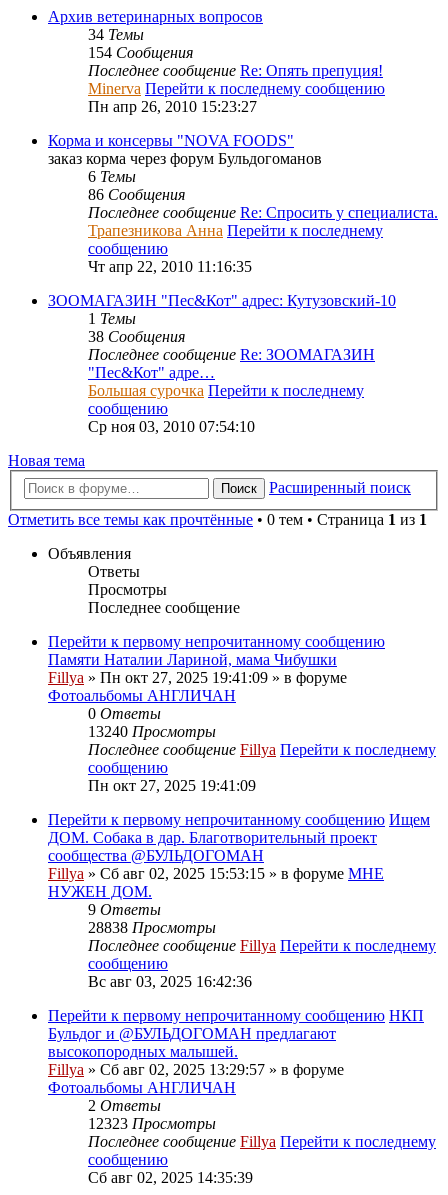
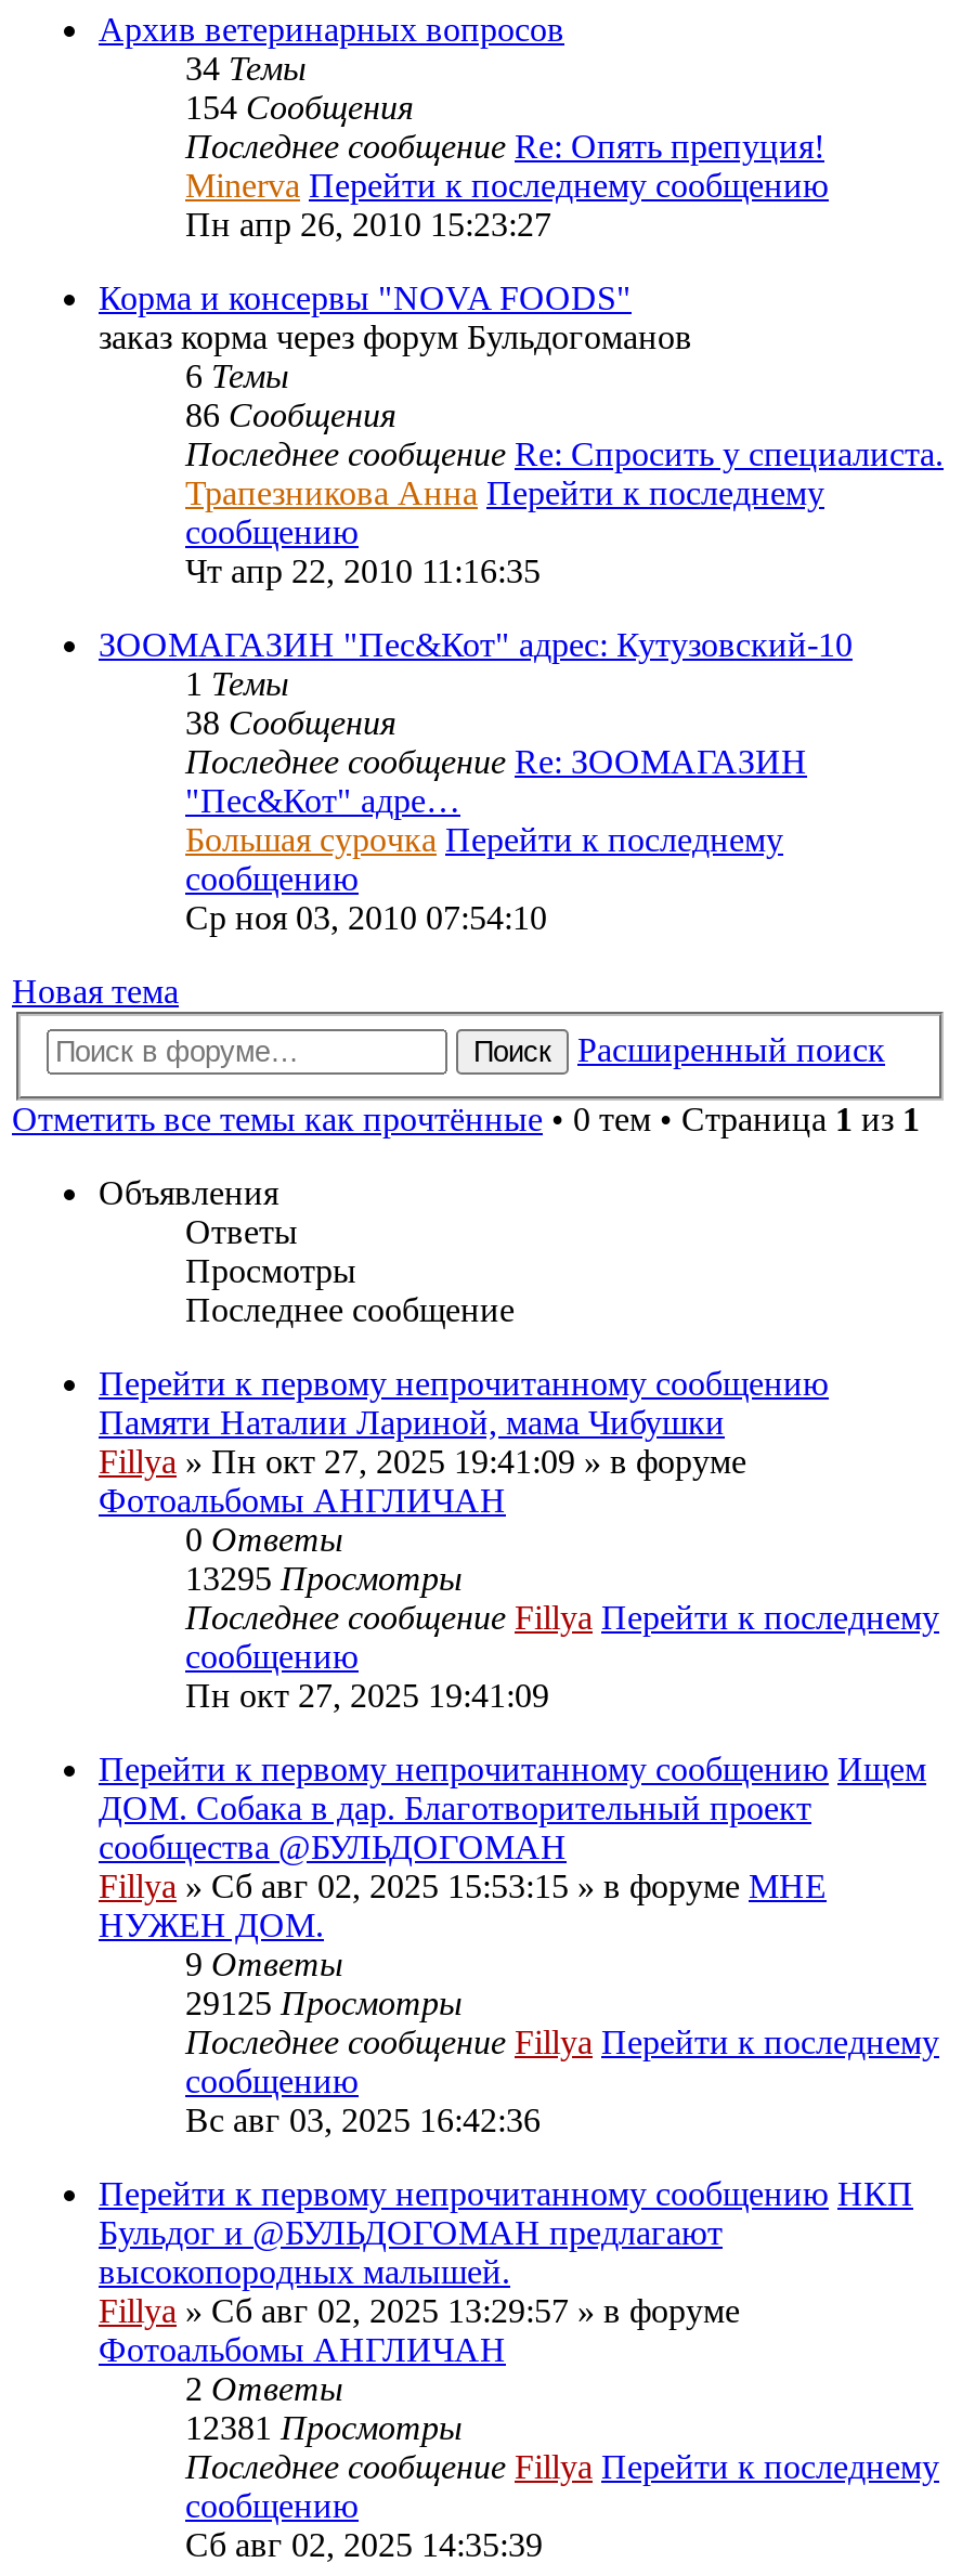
[88,723,216,740] 13240 Просмотры -> [185,1560,463,1597] 13295 Просмотры
[88,919,216,936] 28838 Просмотры -> [185,1984,463,2021] 29125 Просмотры
[88,1115,216,1132] 12323 Просмотры -> [185,2409,463,2446] 12381 Просмотры

